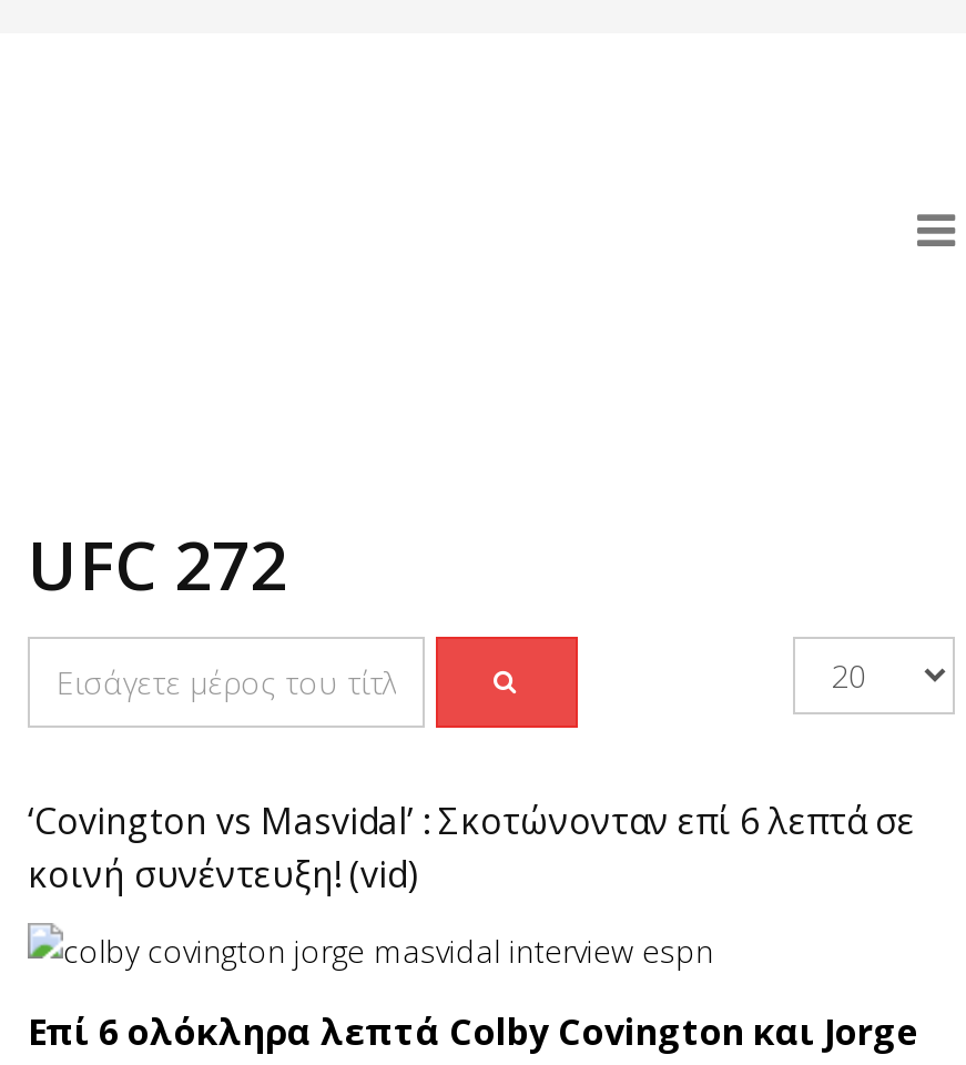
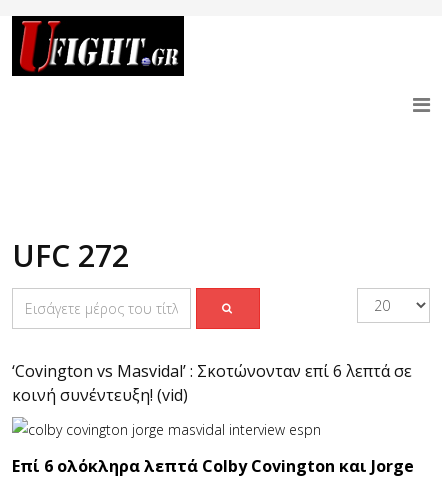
none -> [11,15,185,77] [image]

